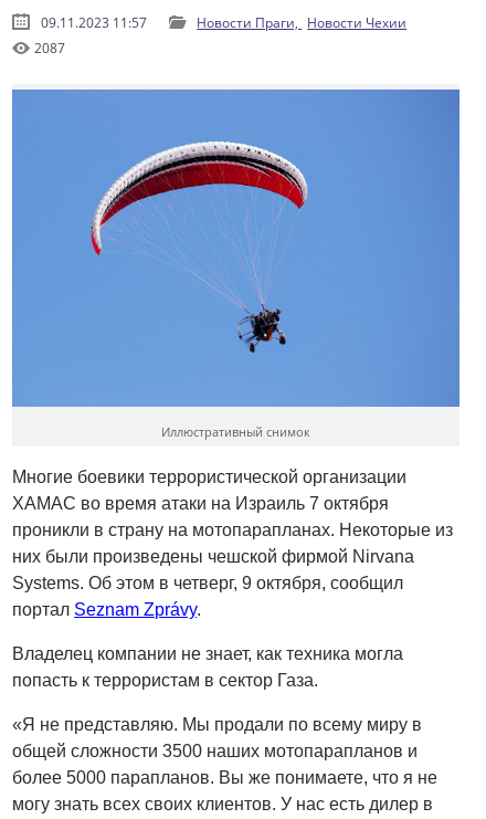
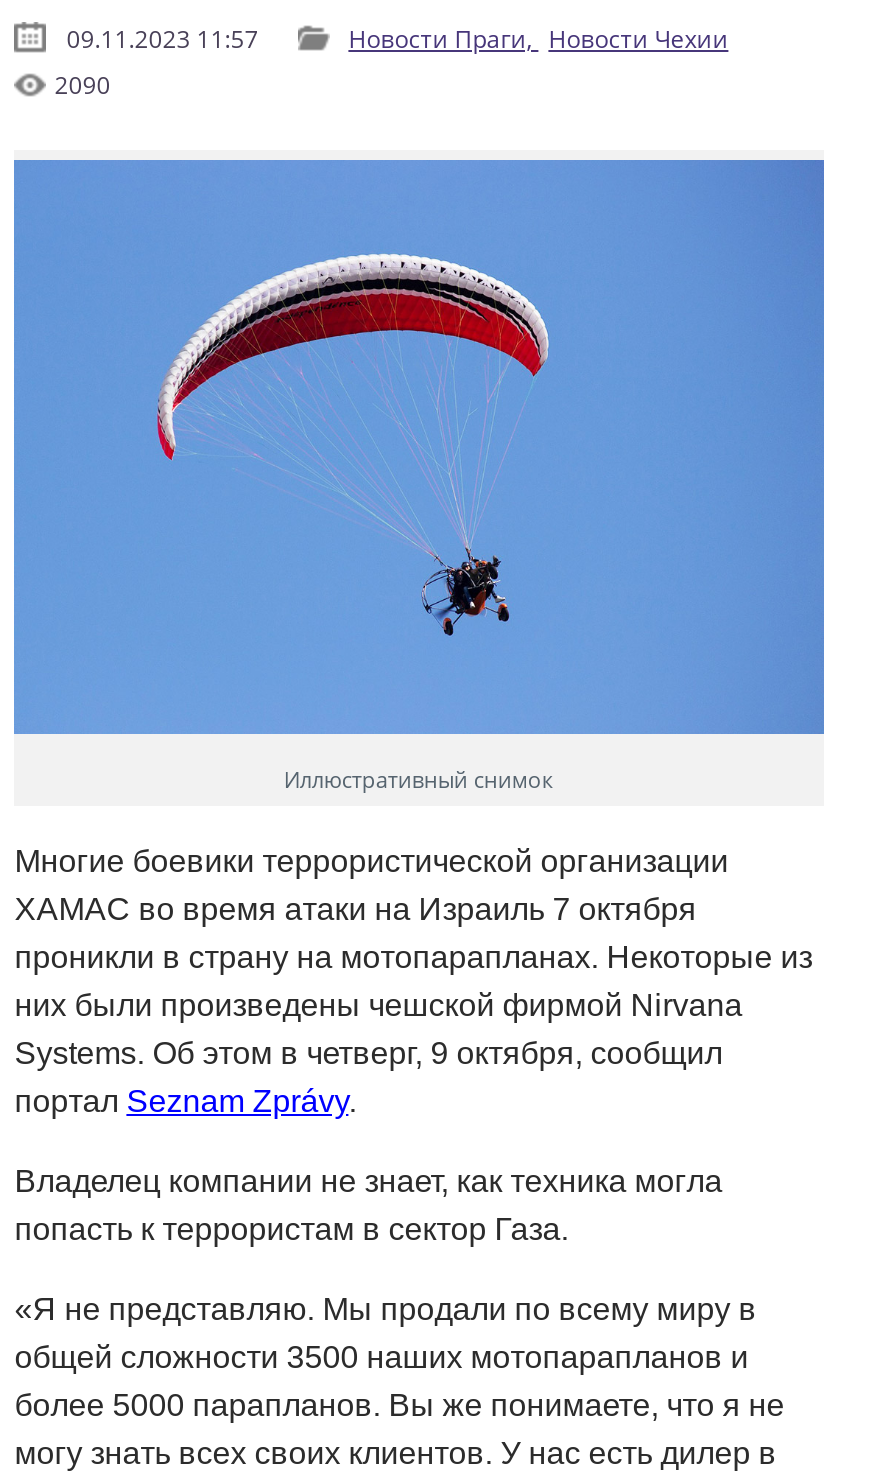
[34,39,65,58] 2087 -> [54,69,110,103] 2090

